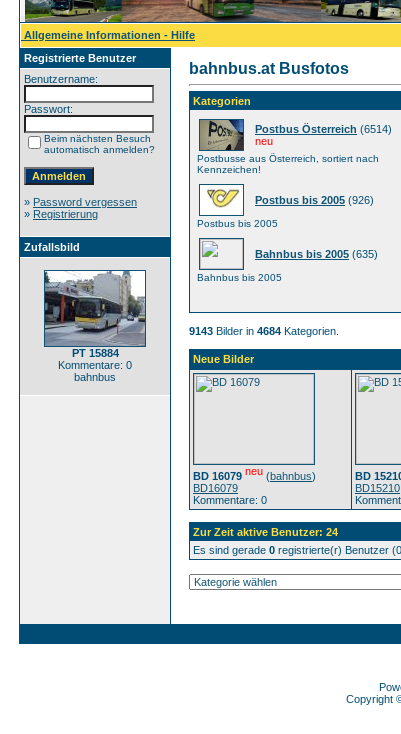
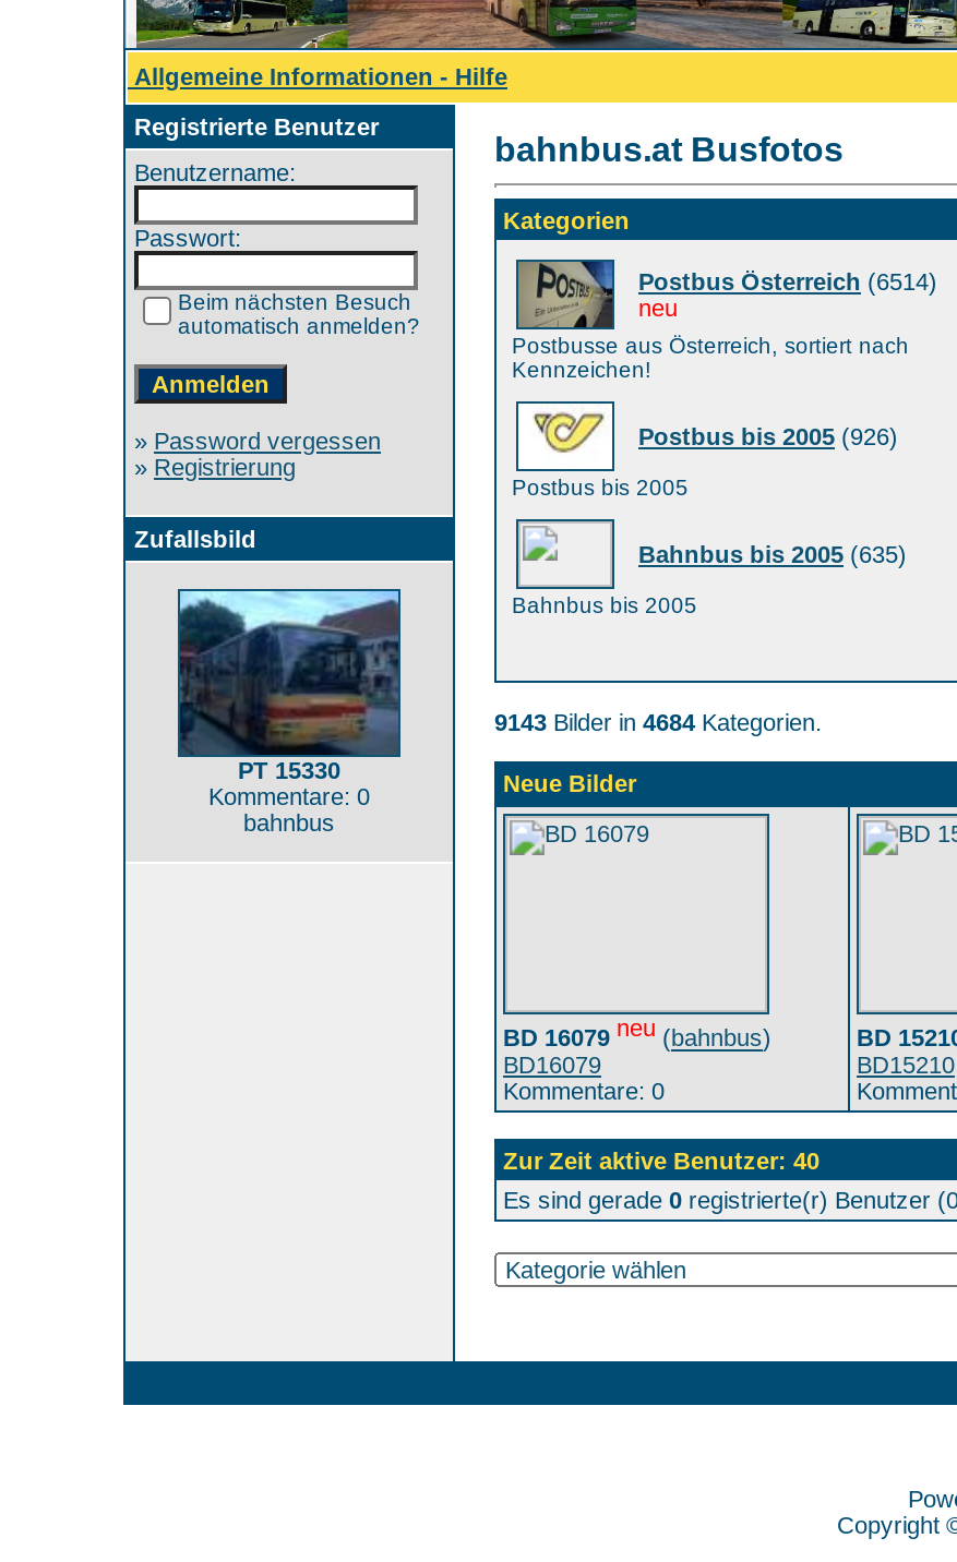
[44,270,146,359] [image] | PT 15884 -> [178,589,400,783] [image] | PT 15330
[193,526,338,538] Zur Zeit aktive Benutzer: 24 -> [503,1148,820,1174] Zur Zeit aktive Benutzer: 40

